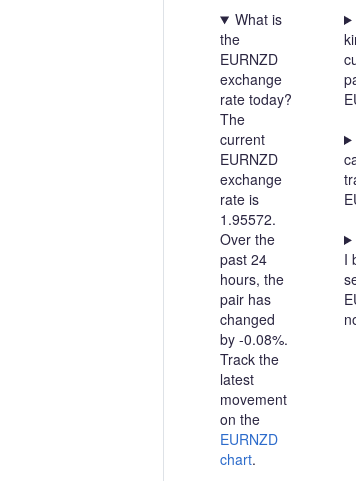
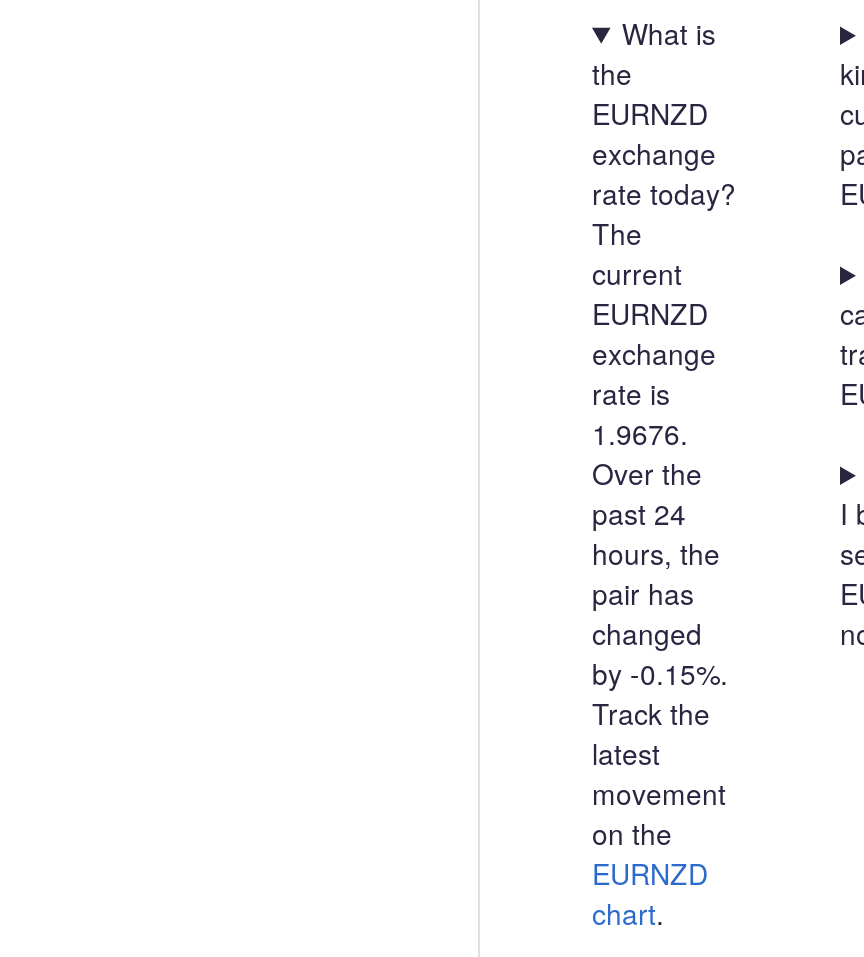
[220,209,276,229] 1.95572. -> [592,413,688,453] 1.9676.
[220,329,288,349] by -0.08%. -> [592,653,728,693] by -0.15%.

